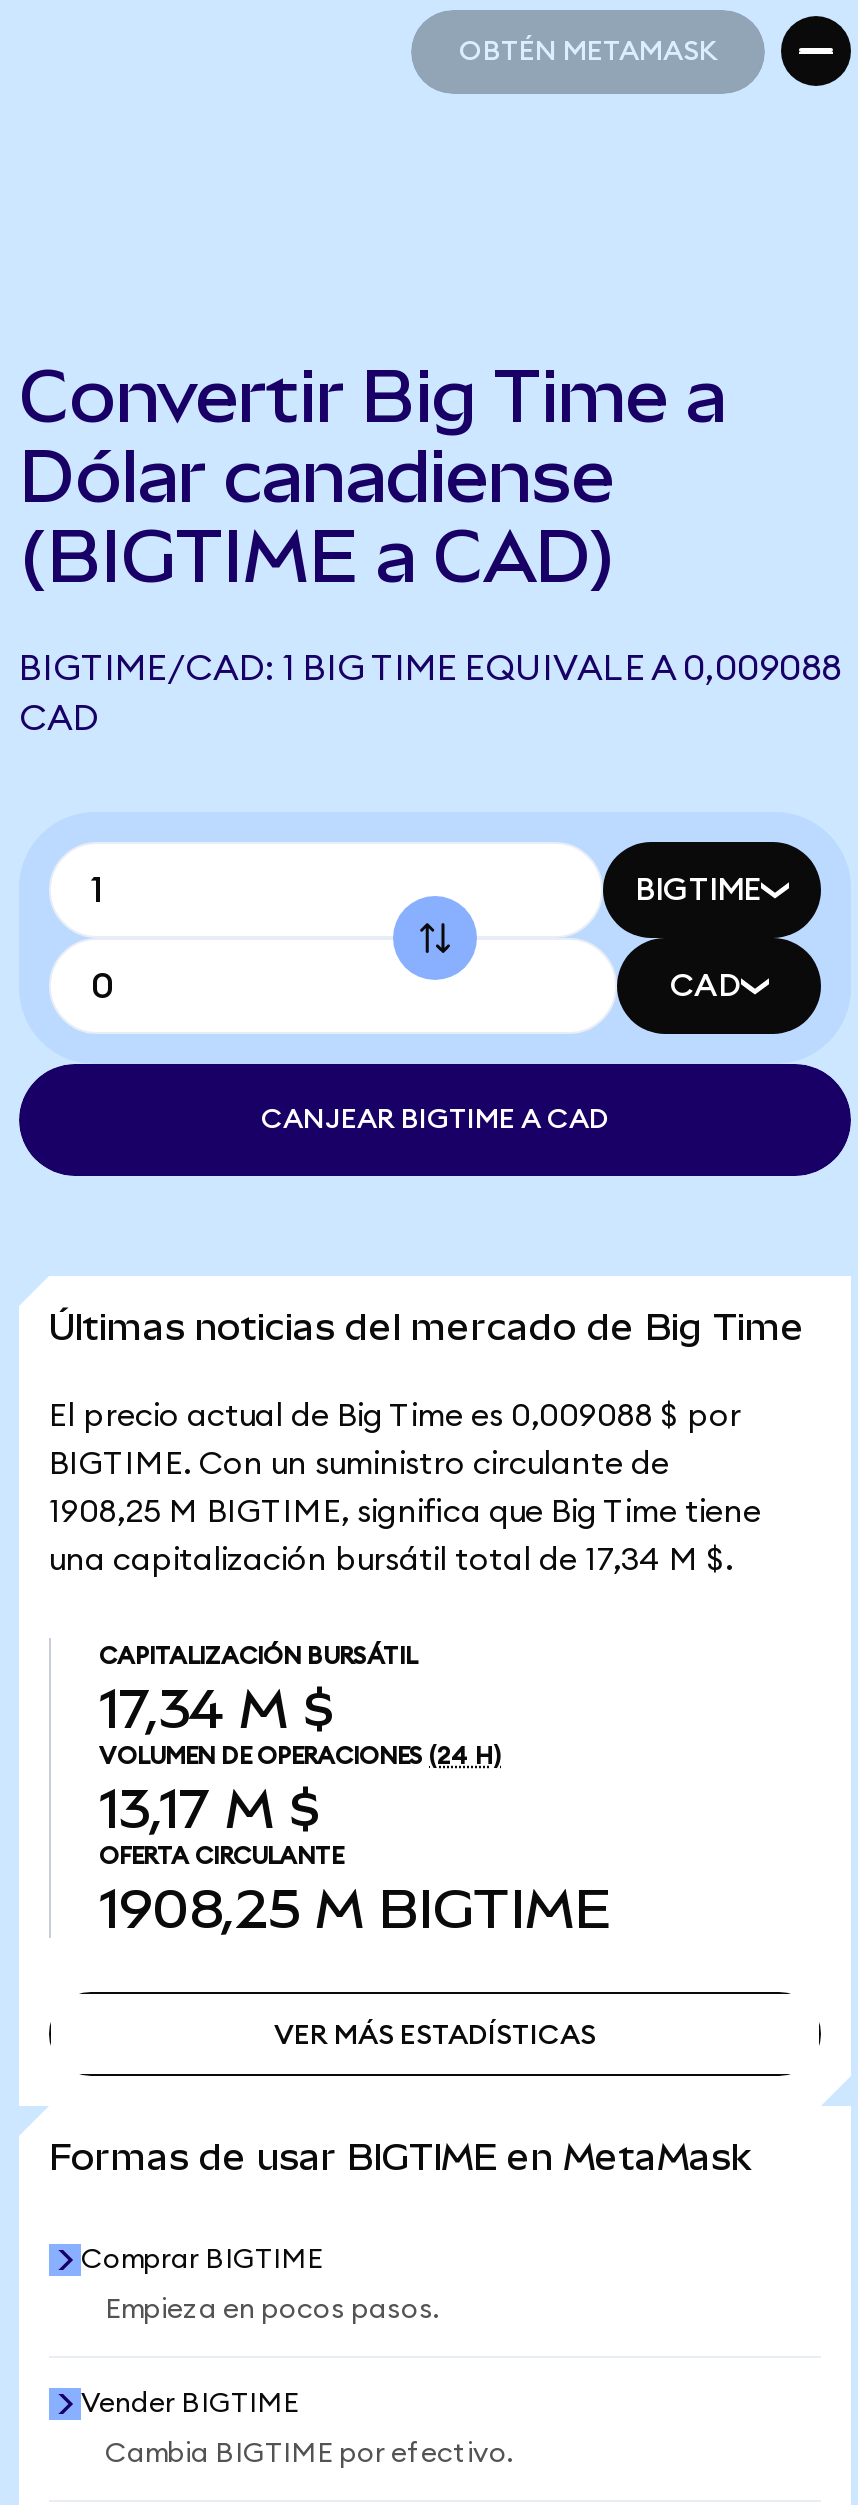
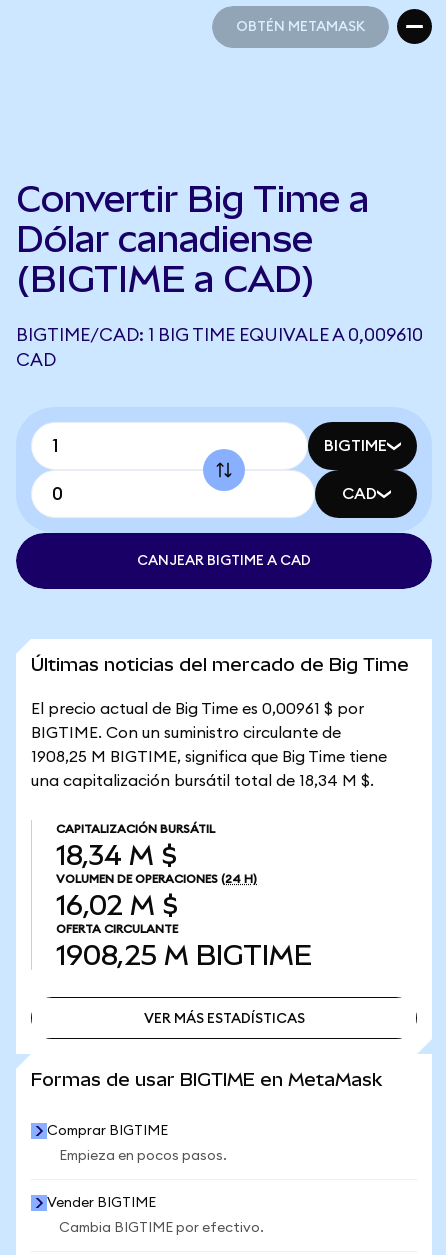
[19,650,841,686] BIGTIME/CAD: 1 BIG TIME EQUIVALE A 0,009088 -> [16,326,423,344] BIGTIME/CAD: 1 BIG TIME EQUIVALE A 0,009610
[49,1400,741,1432] El precio actual de Big Time es 0,009088 $ por -> [31,701,364,717] El precio actual de Big Time es 0,00961 $ por
[49,1544,733,1576] una capitalización bursátil total de 17,34 M $. -> [31,773,374,789] una capitalización bursátil total de 18,34 M $.
[99,1678,335,1740] 17,34 M $ -> [56,840,177,871] 18,34 M $
[99,1778,321,1840] 13,17 M $ -> [56,890,178,921] 16,02 M $

